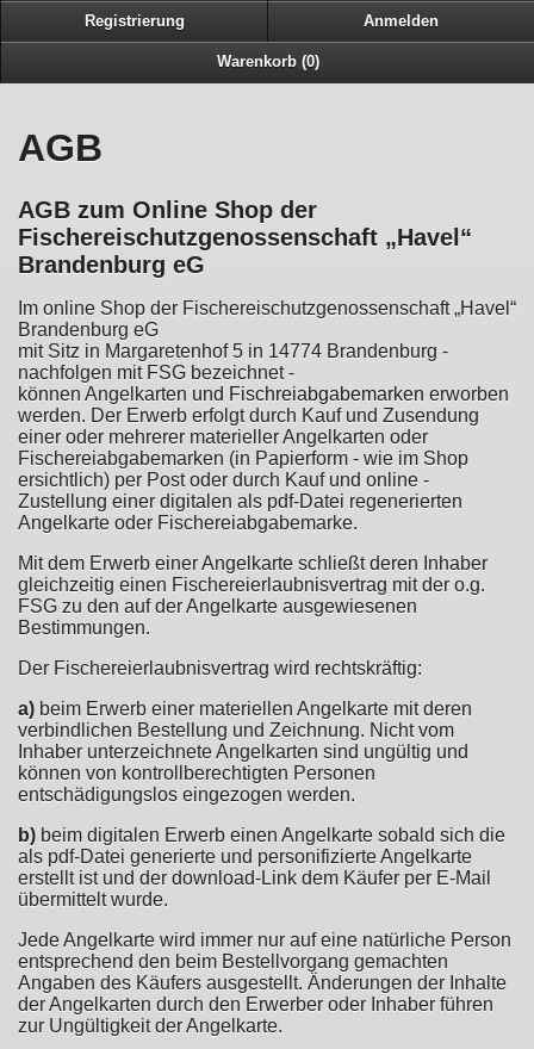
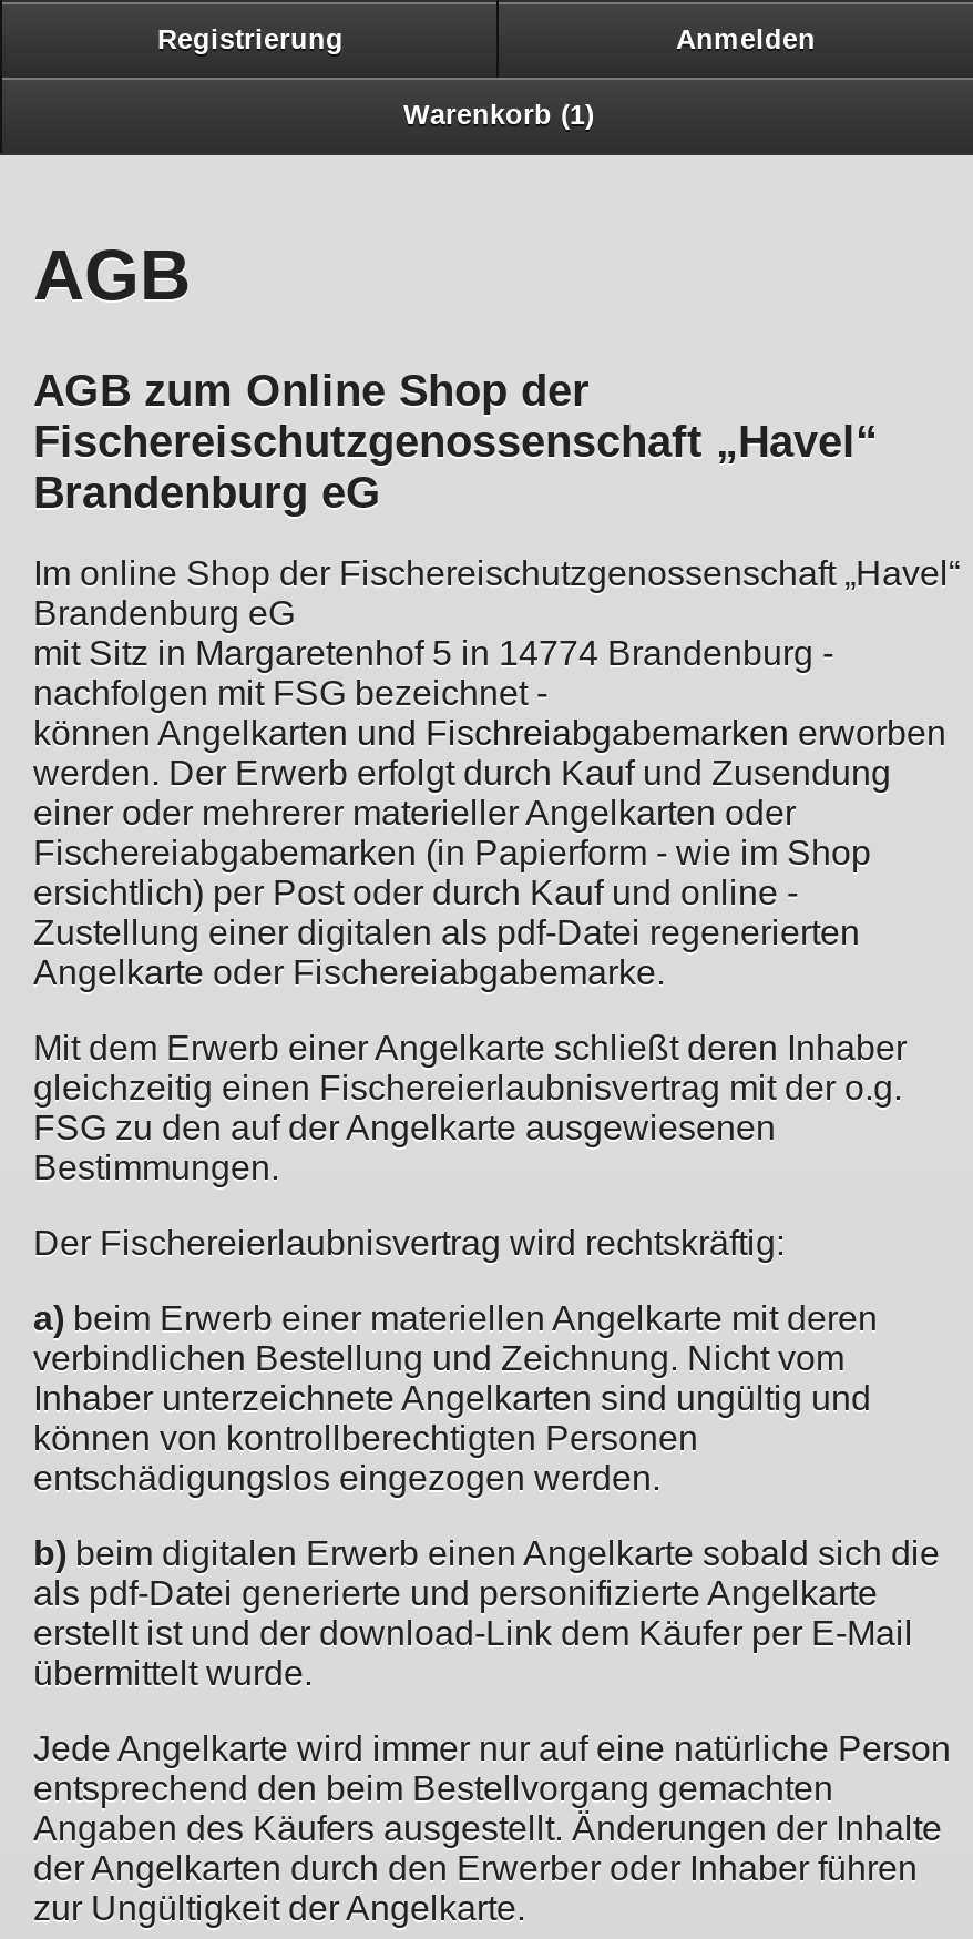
[217,53,319,70] Warenkorb (0) -> [403,99,594,130] Warenkorb (1)

